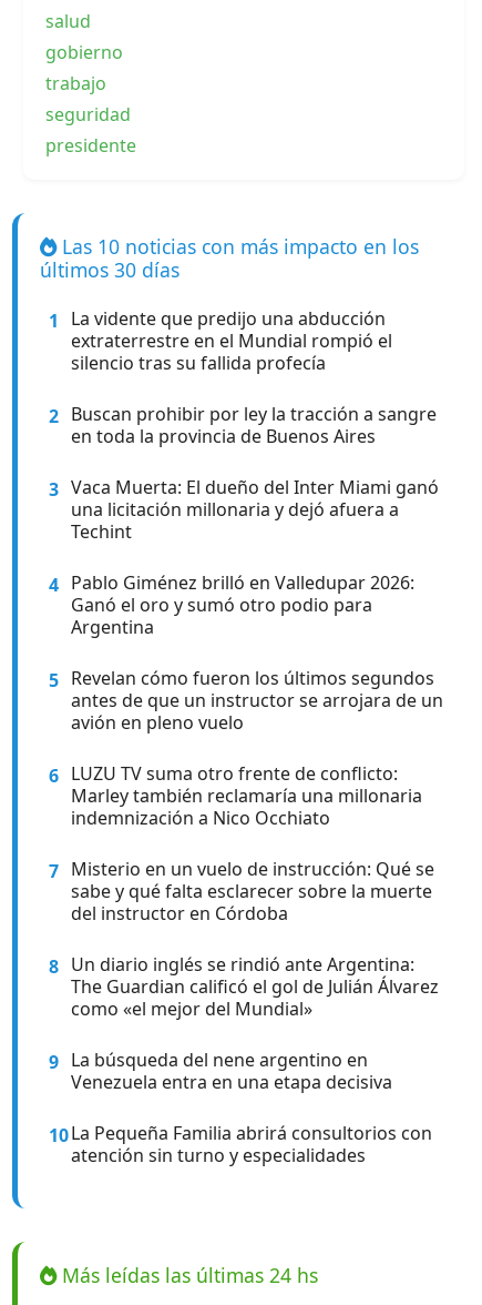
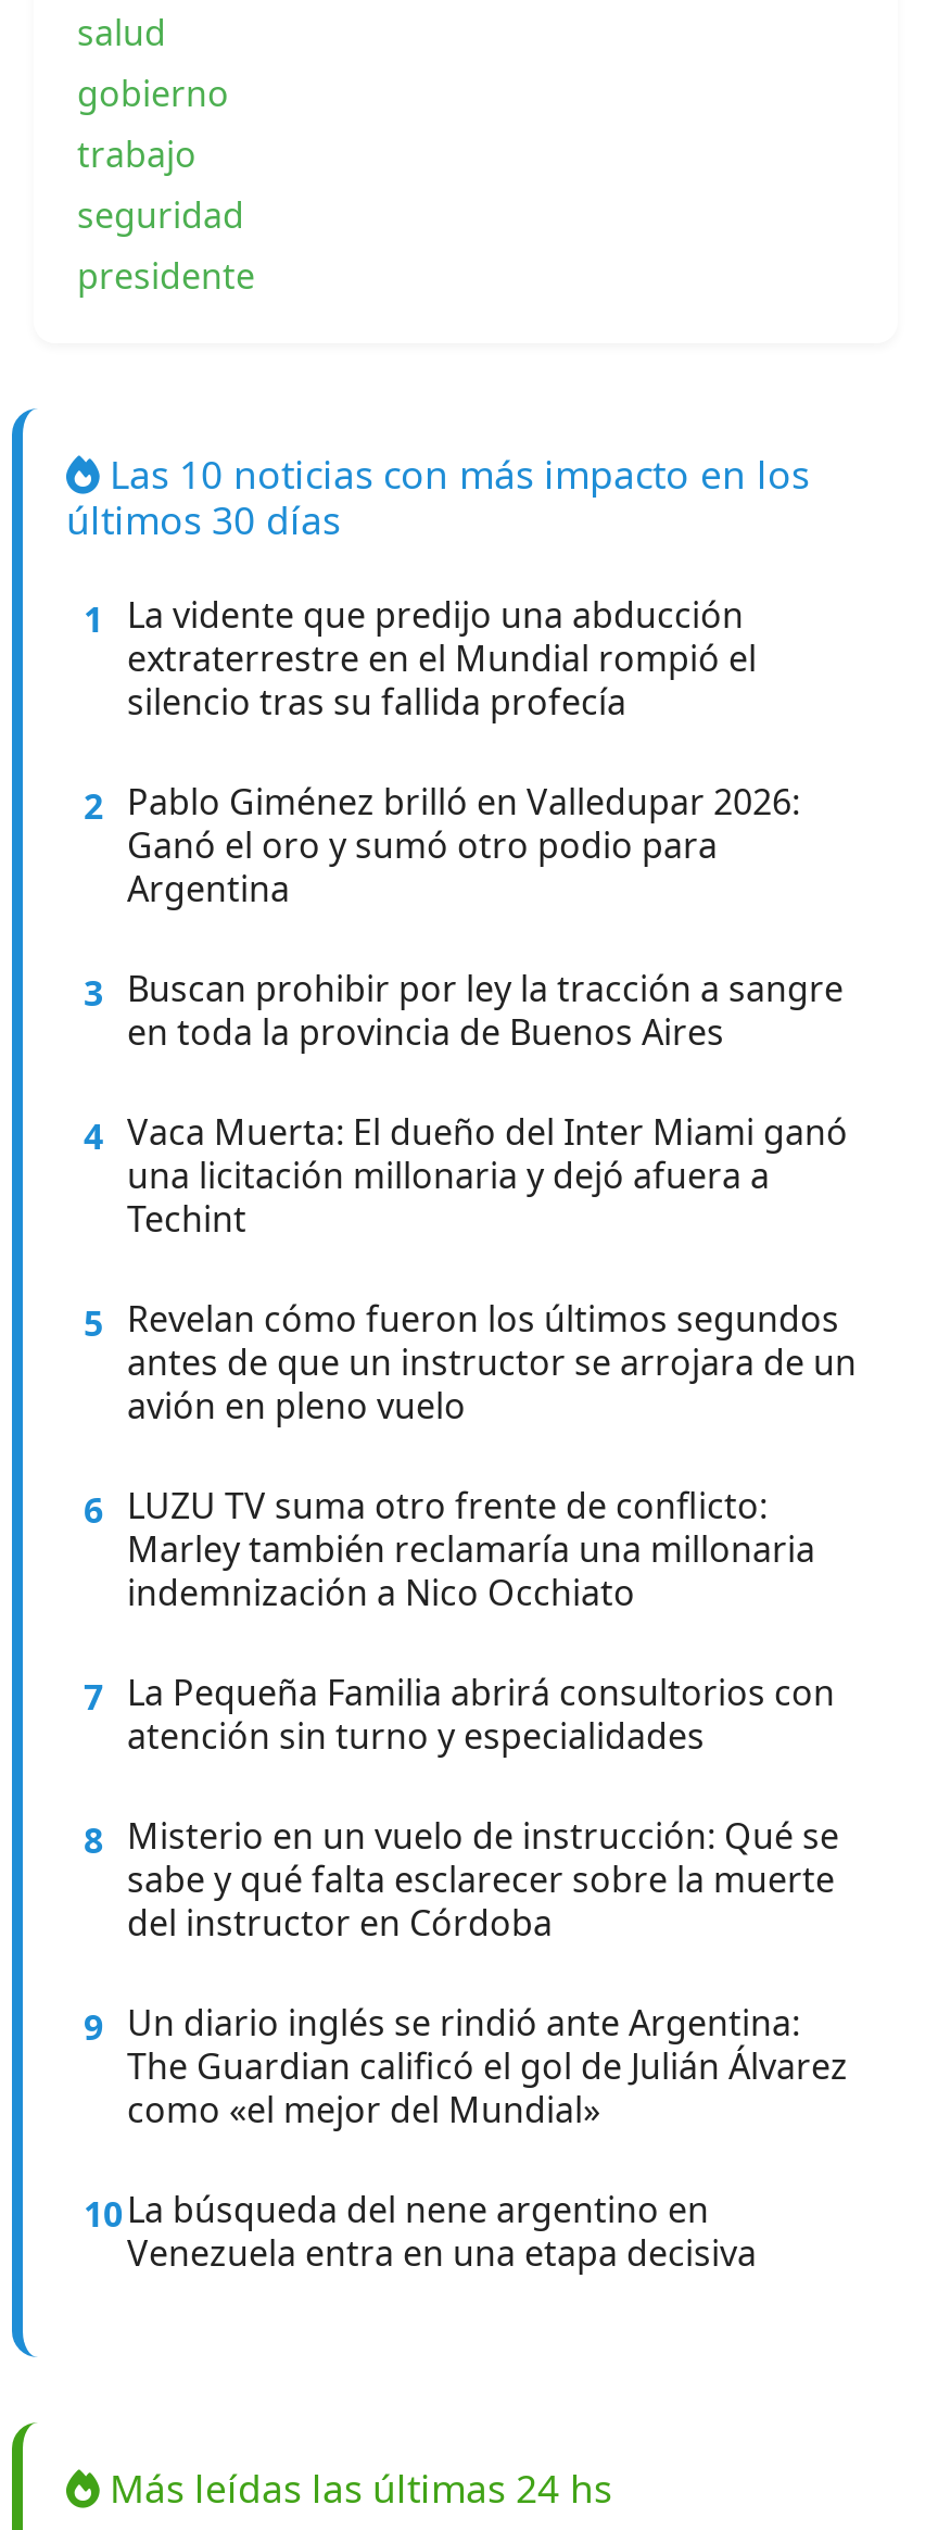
[49,402,437,429] 2 Buscan prohibir por ley la tracción a sangre -> [84,779,844,1018] 2 Pablo Giménez brilló en Valledupar 2026: | 3 Buscan prohibir por ley la tracción a sangre
moved [71,424,376,449] -> [127,1009,724,1057]: en toda la provincia de Buenos Aires
[49,475,439,502] 3 Vaca Muerta: El dueño del Inter Miami ganó -> [84,1109,848,1161] 4 Vaca Muerta: El dueño del Inter Miami ganó
moved [71,498,399,544] -> [127,1152,770,1244]: una licitación millonaria y dejó afuera a | Techint
[49,571,414,597] 4 Pablo Giménez brilló en Valledupar 2026: -> none
moved [71,593,372,640] -> [127,822,718,913]: Ganó el oro y sumó otro podio para | Argentina
[49,857,434,884] 7 Misterio en un vuelo de instrucción: Qué se -> [84,1669,839,1865] 7 La Pequeña Familia abrirá consultorios con | 8 Misterio en un vuelo de instrucción: Qué se
moved [71,879,432,926] -> [127,1856,835,1948]: sabe y qué falta esclarecer sobre la muerte | del instructor en Córdoba
[49,953,414,979] 8 Un diario inglés se rindió ante Argentina: -> [84,2000,800,2052] 9 Un diario inglés se rindió ante Argentina:
moved [71,975,439,1021] -> [127,2043,848,2134]: The Guardian calificó el gol de Julián Álvarez | como «el mejor del Mundial»
[49,1048,368,1075] 9 La búsqueda del nene argentino en -> [84,2187,709,2239] 10 La búsqueda del nene argentino en
moved [71,1070,392,1095] -> [127,2230,757,2278]: Venezuela entra en una etapa decisiva
[49,1121,432,1148] 10 La Pequeña Familia abrirá consultorios con -> none
moved [71,1143,366,1168] -> [127,1713,705,1761]: atención sin turno y especialidades

